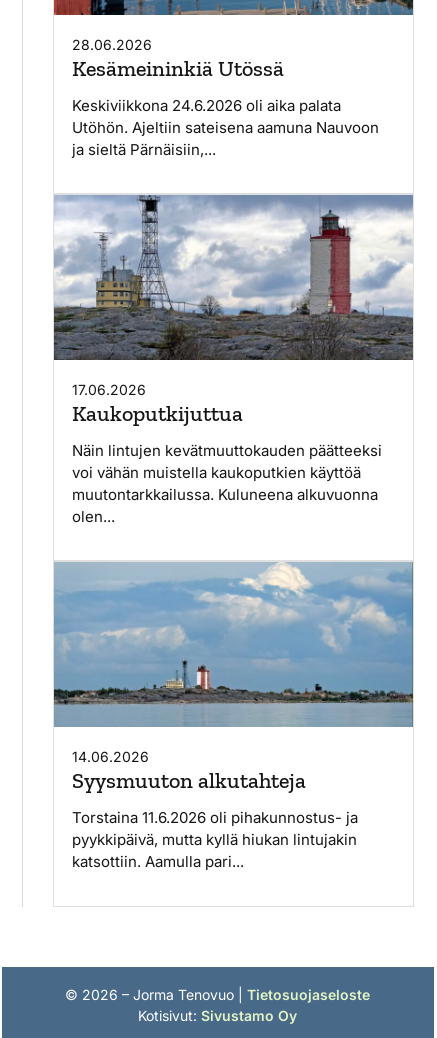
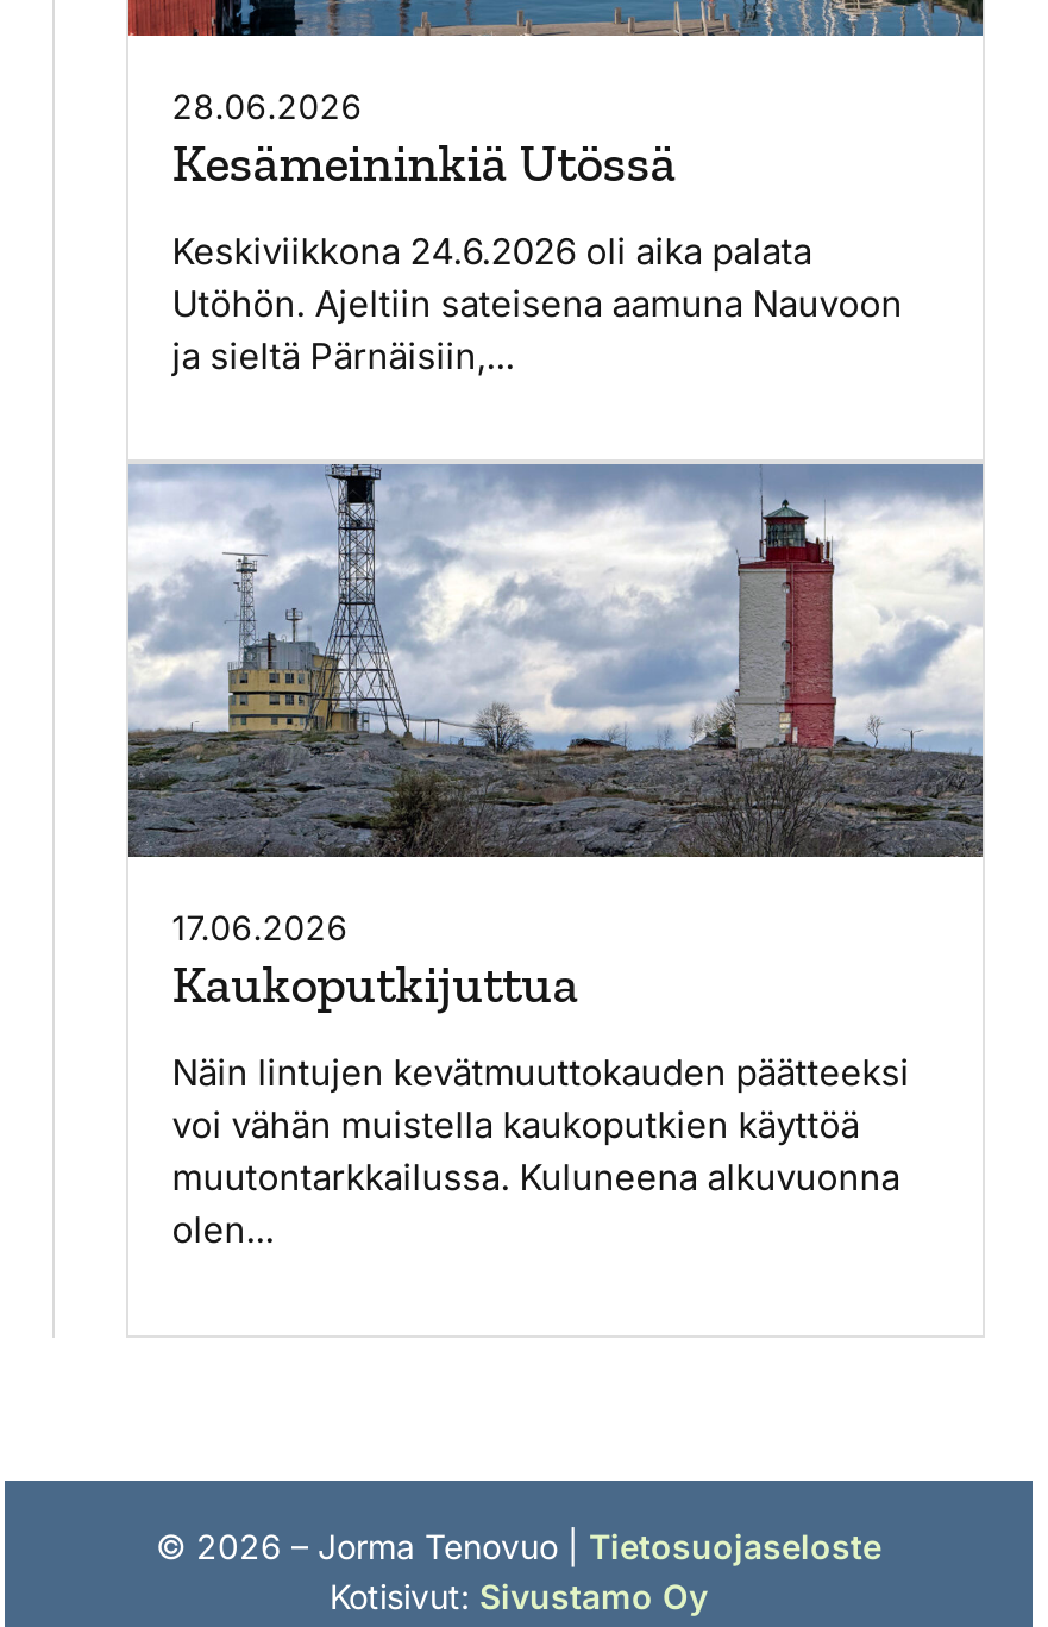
[53,561,414,871] [image] | 14.06.2026 | Syysmuuton alkutahteja | Torstaina 11.6.2026 oli pihakunnostus- ja | pyykkipäivä, mutta kyllä hiukan lintujakin | katsottiin. Aamulla pari... -> none

